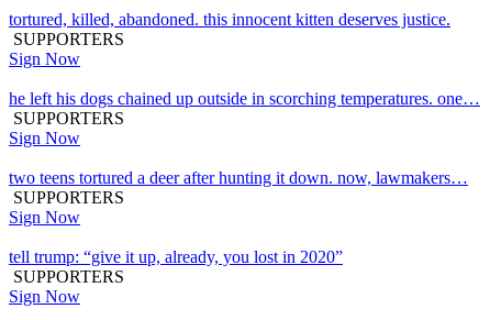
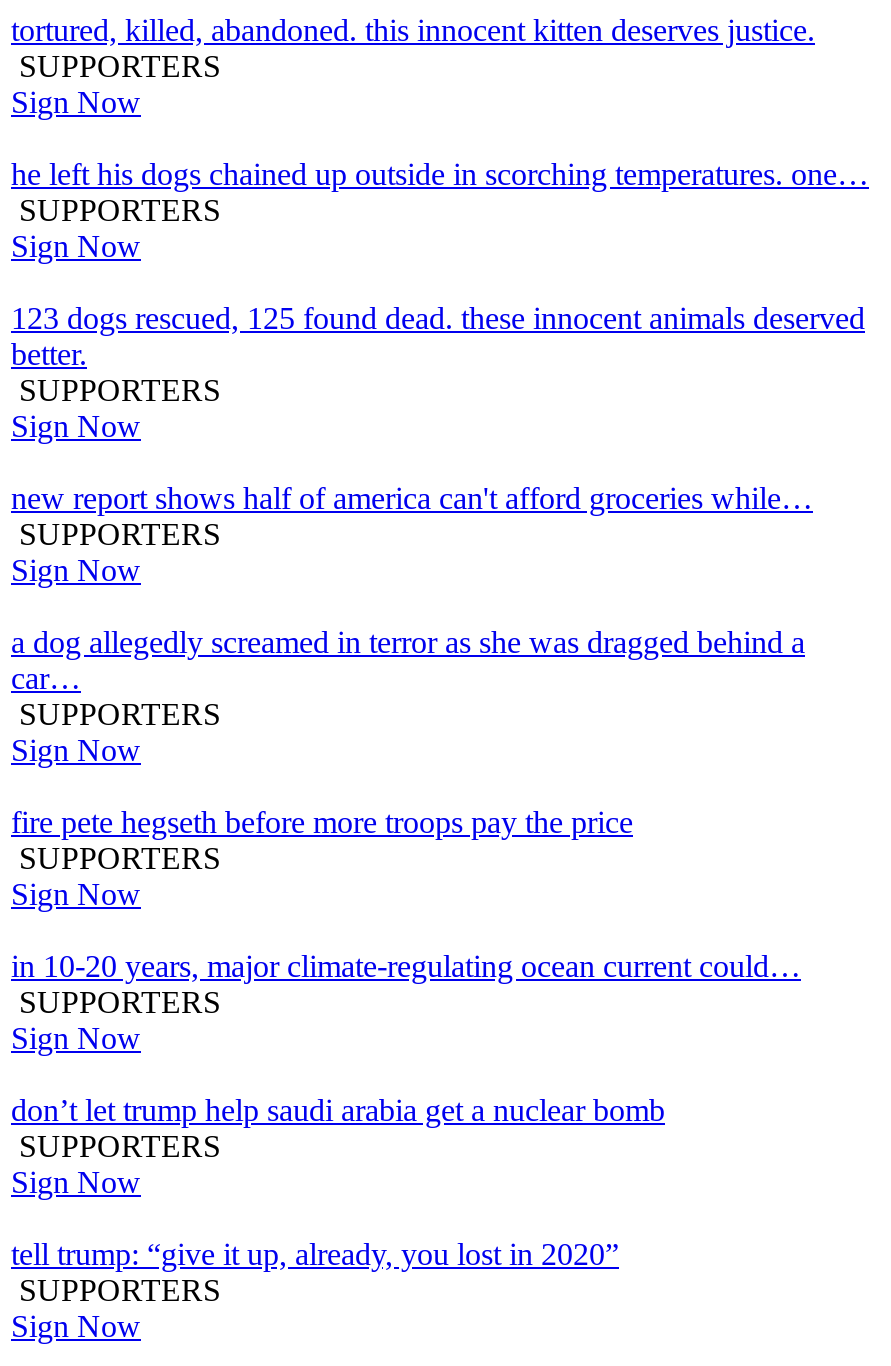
[9,168,468,187] two teens tortured a deer after hunting it down. now, lawmakers… -> [11,301,865,1127] 123 dogs rescued, 125 found dead. these innocent animals deserved | better. | SUPPORTERS | Sign Now | new report shows half of america can't afford groceries while… | SUPPORTERS | Sign Now | a dog allegedly screamed in terror as she was dragged behind a | car… | SUPPORTERS | Sign Now | fire pete hegseth before more troops pay the price | SUPPORTERS | Sign Now | in 10-20 years, major climate-regulating ocean current could… | SUPPORTERS | Sign Now | don’t let trump help saudi arabia get a nuclear bomb

